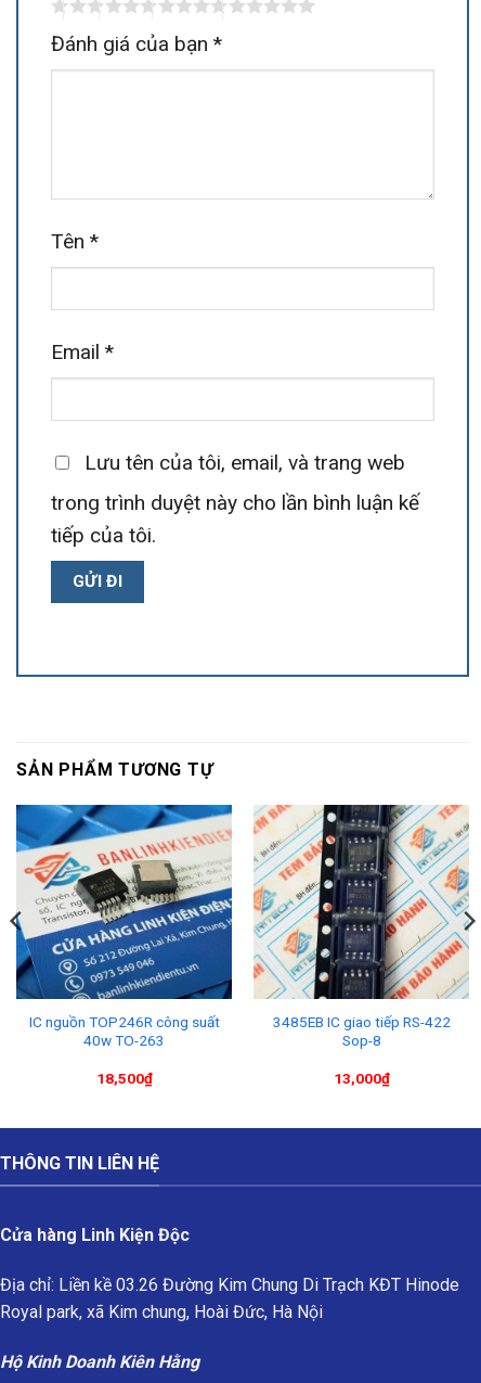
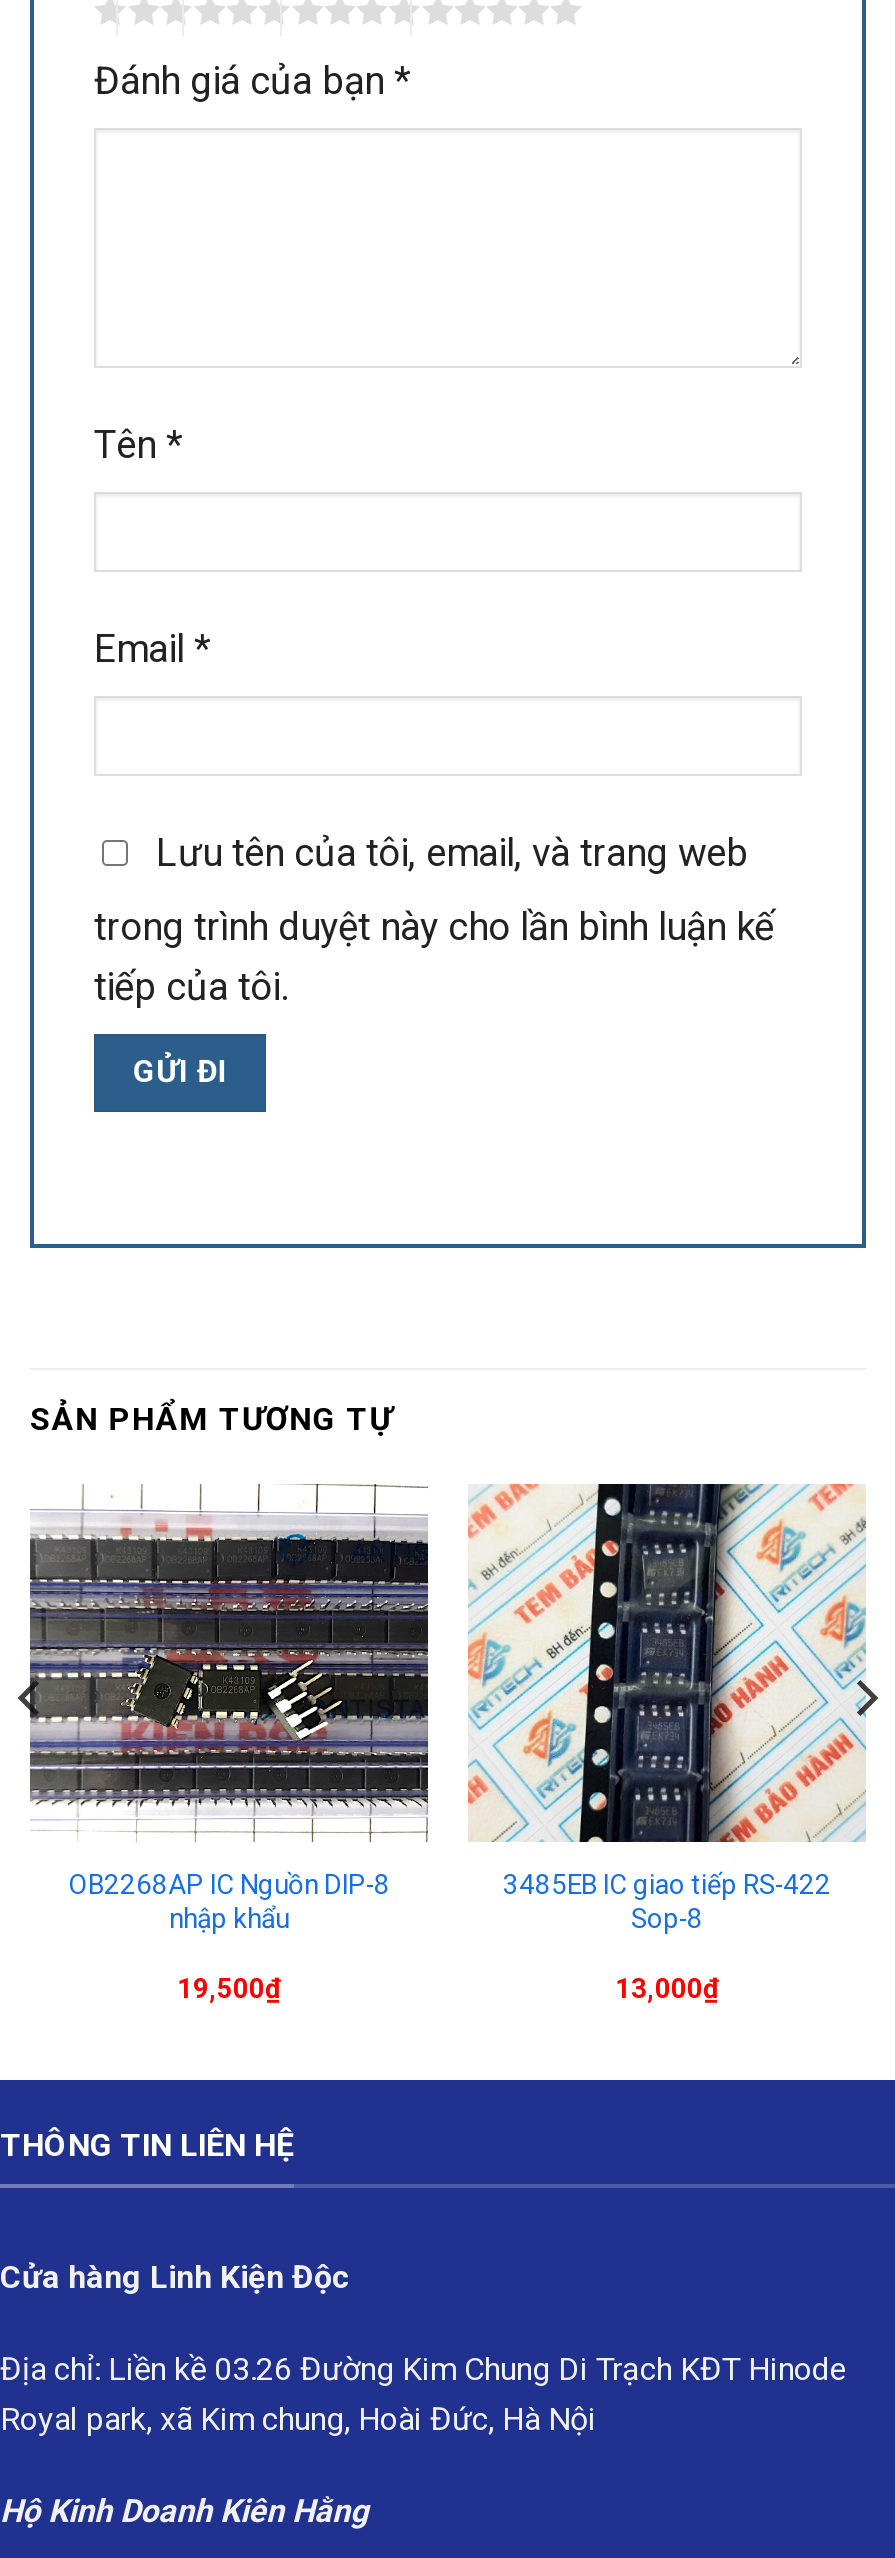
[15,804,233,1049] [image] | IC nguồn TOP246R công suất | 40w TO-263 -> [28,1482,430,1933] [image] | OB2268AP IC Nguồn DIP-8 | nhập khẩu
[96,1070,152,1087] 18,500₫ -> [177,1972,281,2004] 19,500₫

